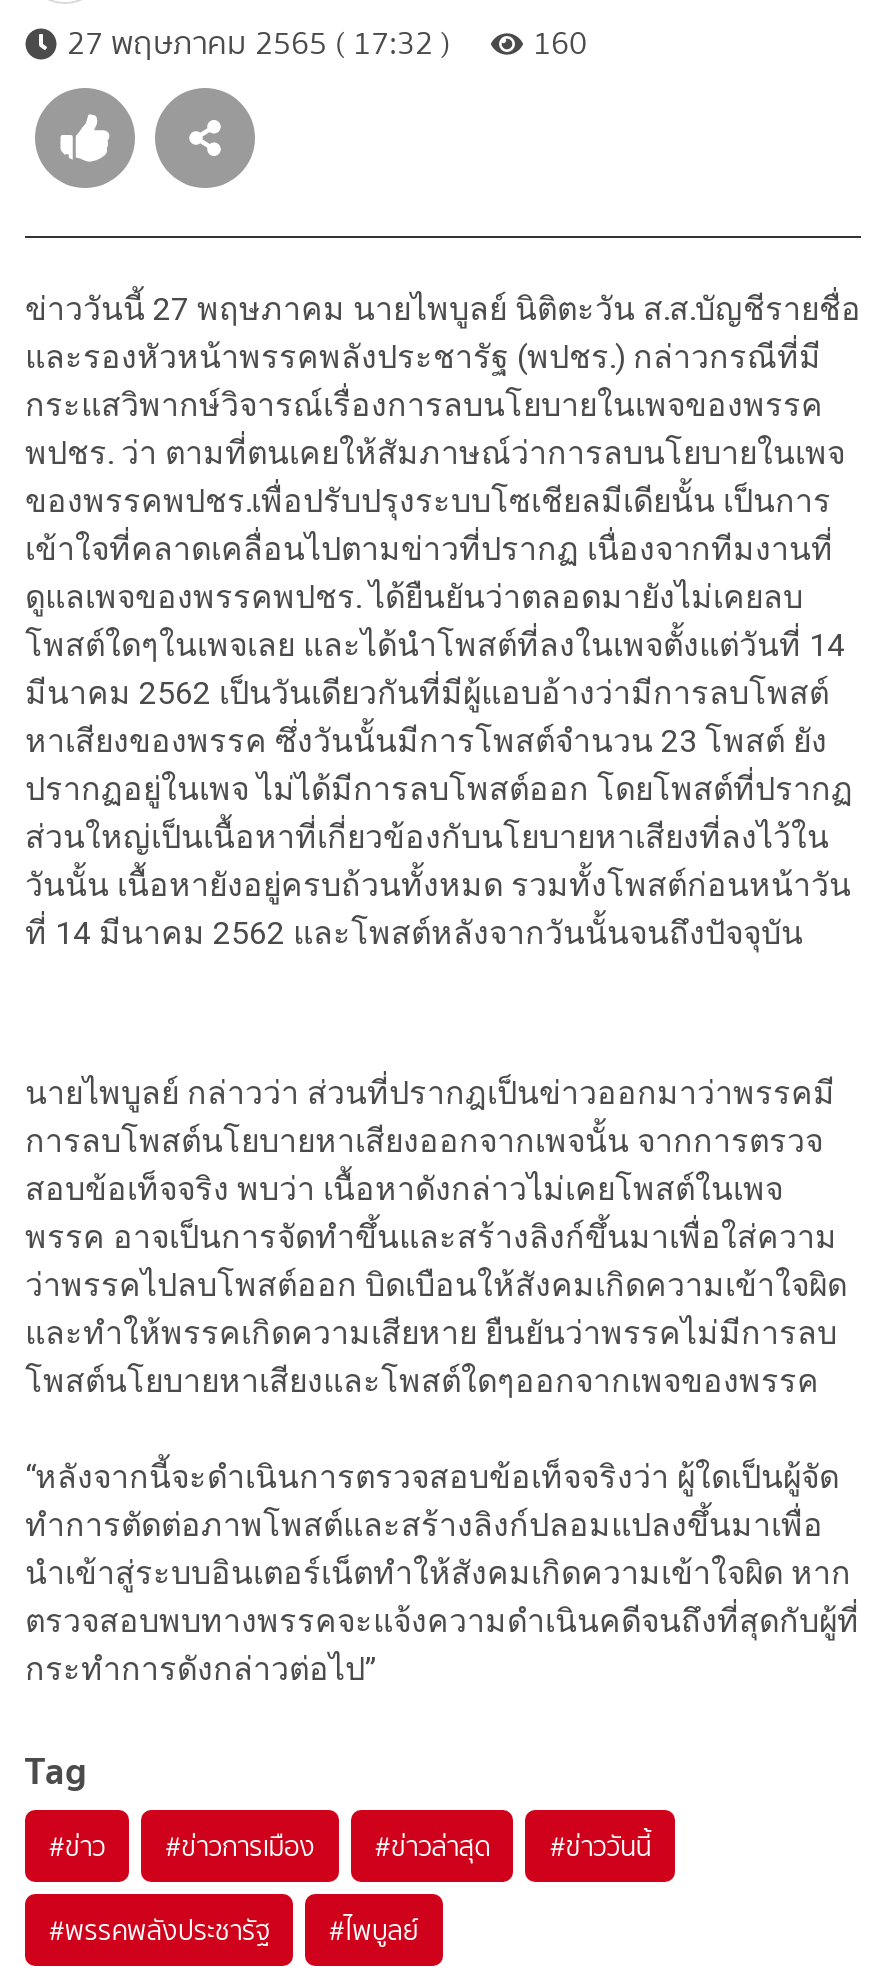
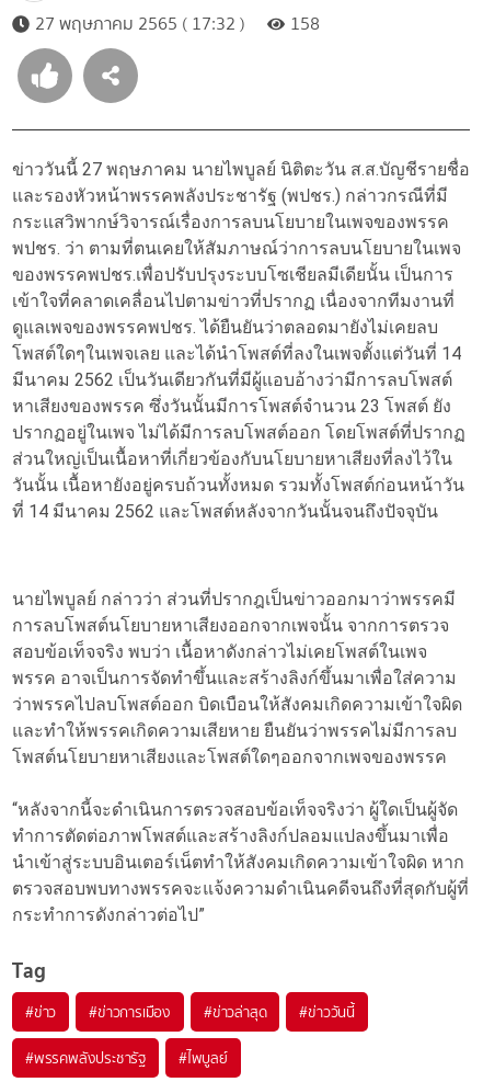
[67,20,587,66] 27 พฤษภาคม 2565 ( 17:32 ) 160 -> [35,11,320,36] 27 พฤษภาคม 2565 ( 17:32 ) 158

